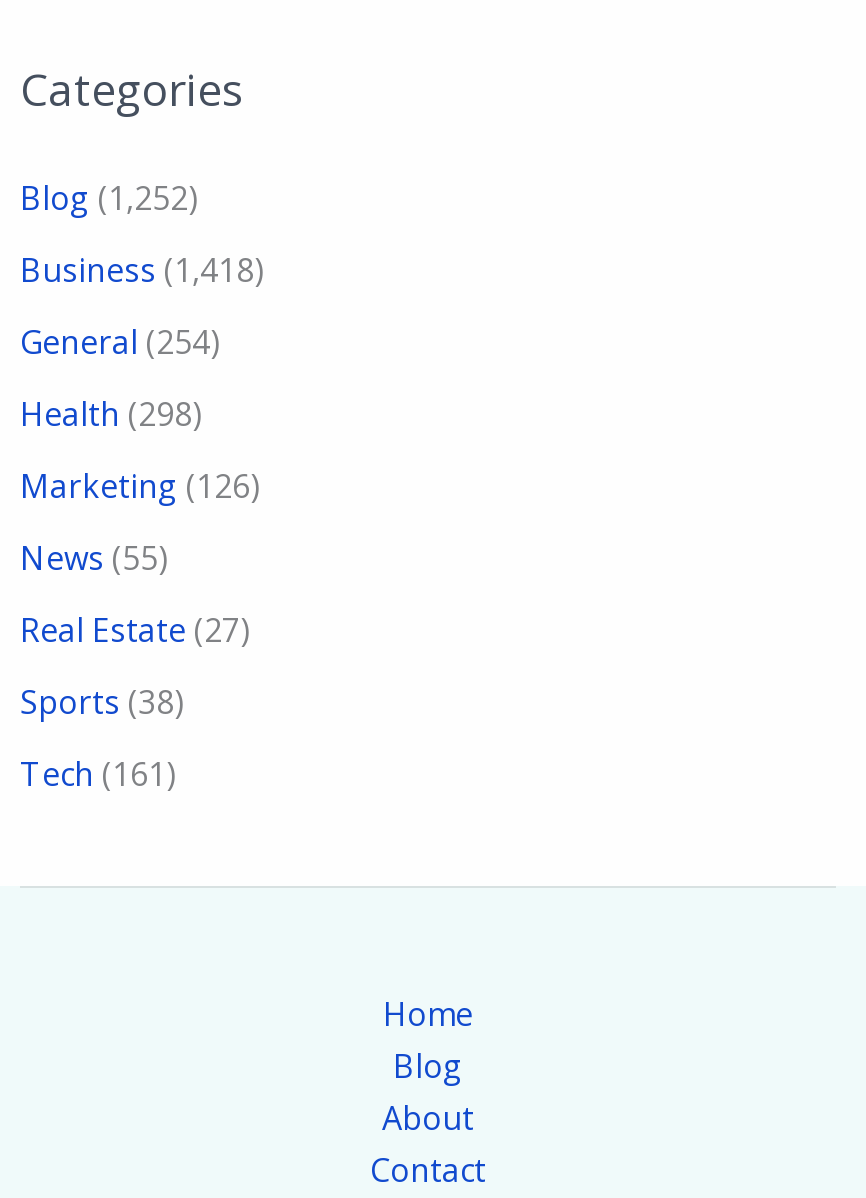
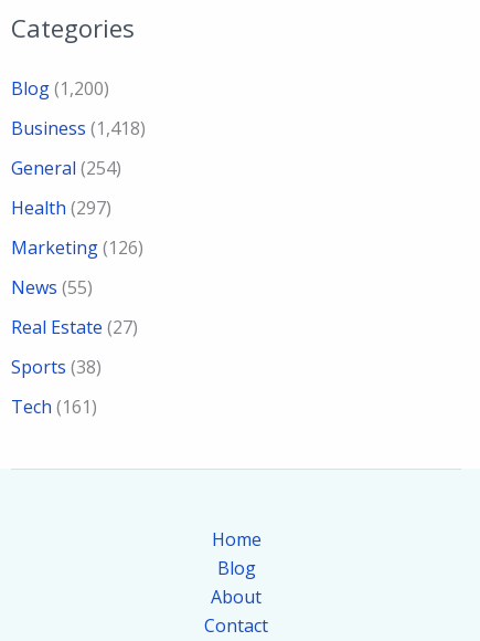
[20,176,198,220] Blog (1,252) -> [11,76,109,101] Blog (1,200)
[20,392,202,436] Health (298) -> [11,196,111,220] Health (297)

